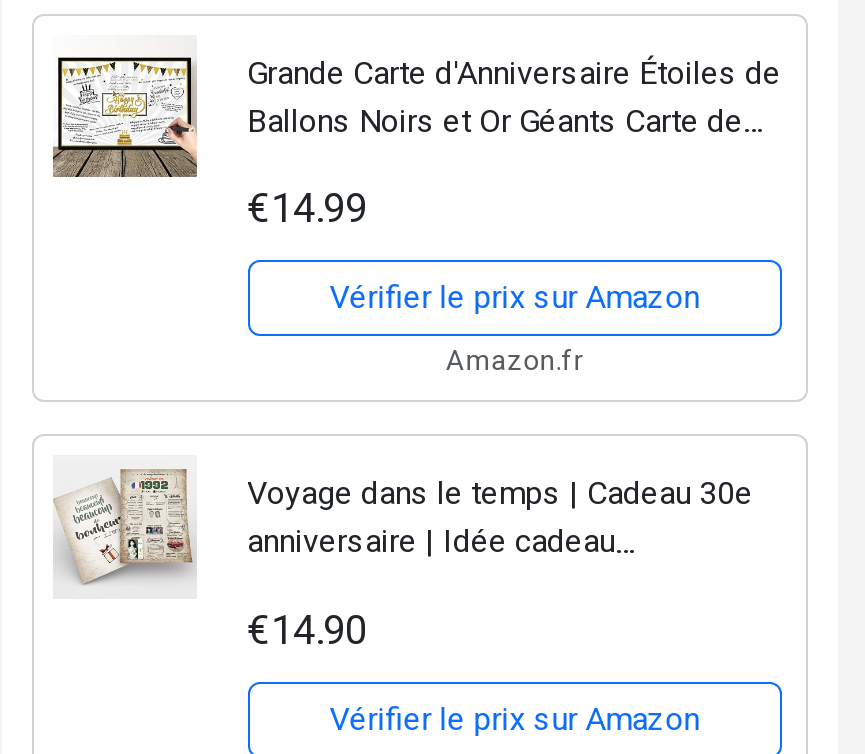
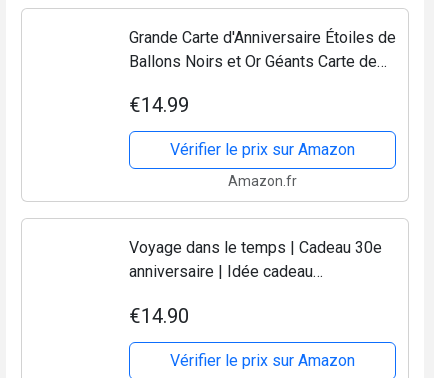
[50,38,200,180] [image] -> none
[52,464,198,598] [image] -> none

